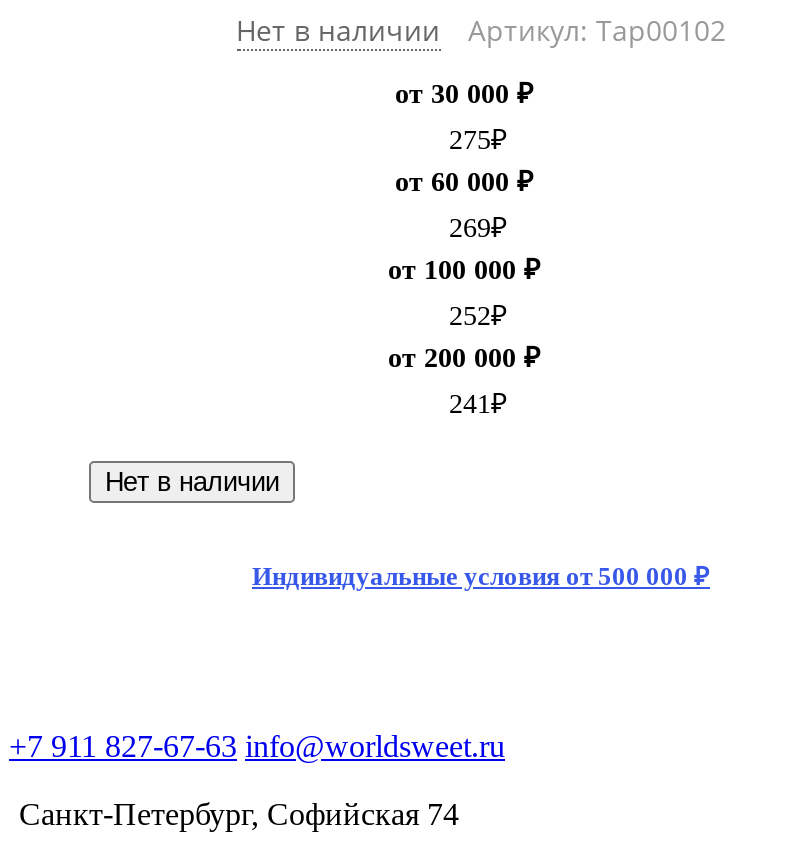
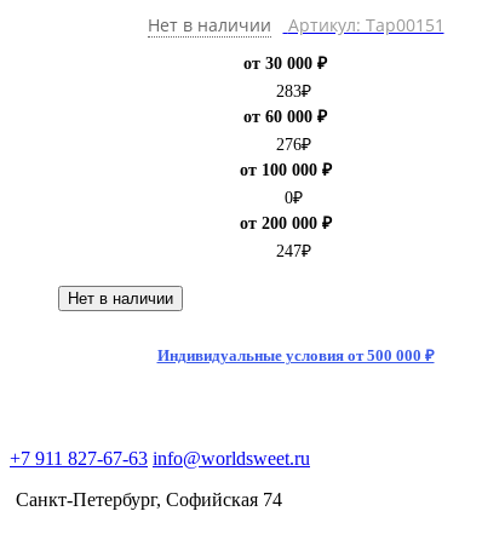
[236,10,726,48] Нет в наличии Артикул: Тар00102 -> [147,13,444,36] Нет в наличии Артикул: Тар00151
[449,124,507,154] 275₽ -> [276,82,311,100] 283₽
[449,212,507,242] 269₽ -> [276,135,311,153] 276₽
[449,300,507,330] 252₽ -> [285,188,303,207] 0₽
[449,388,507,418] 241₽ -> [276,242,311,260] 247₽

